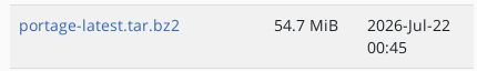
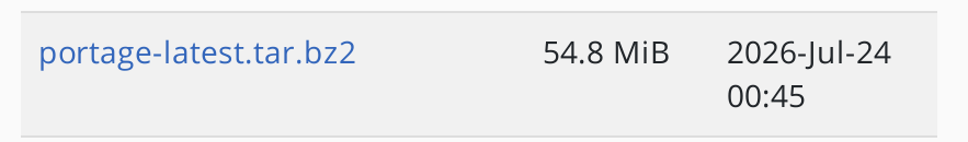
[274,15,450,36] 54.7 MiB | 2026-Jul-22 -> [543,31,891,73] 54.8 MiB | 2026-Jul-24

